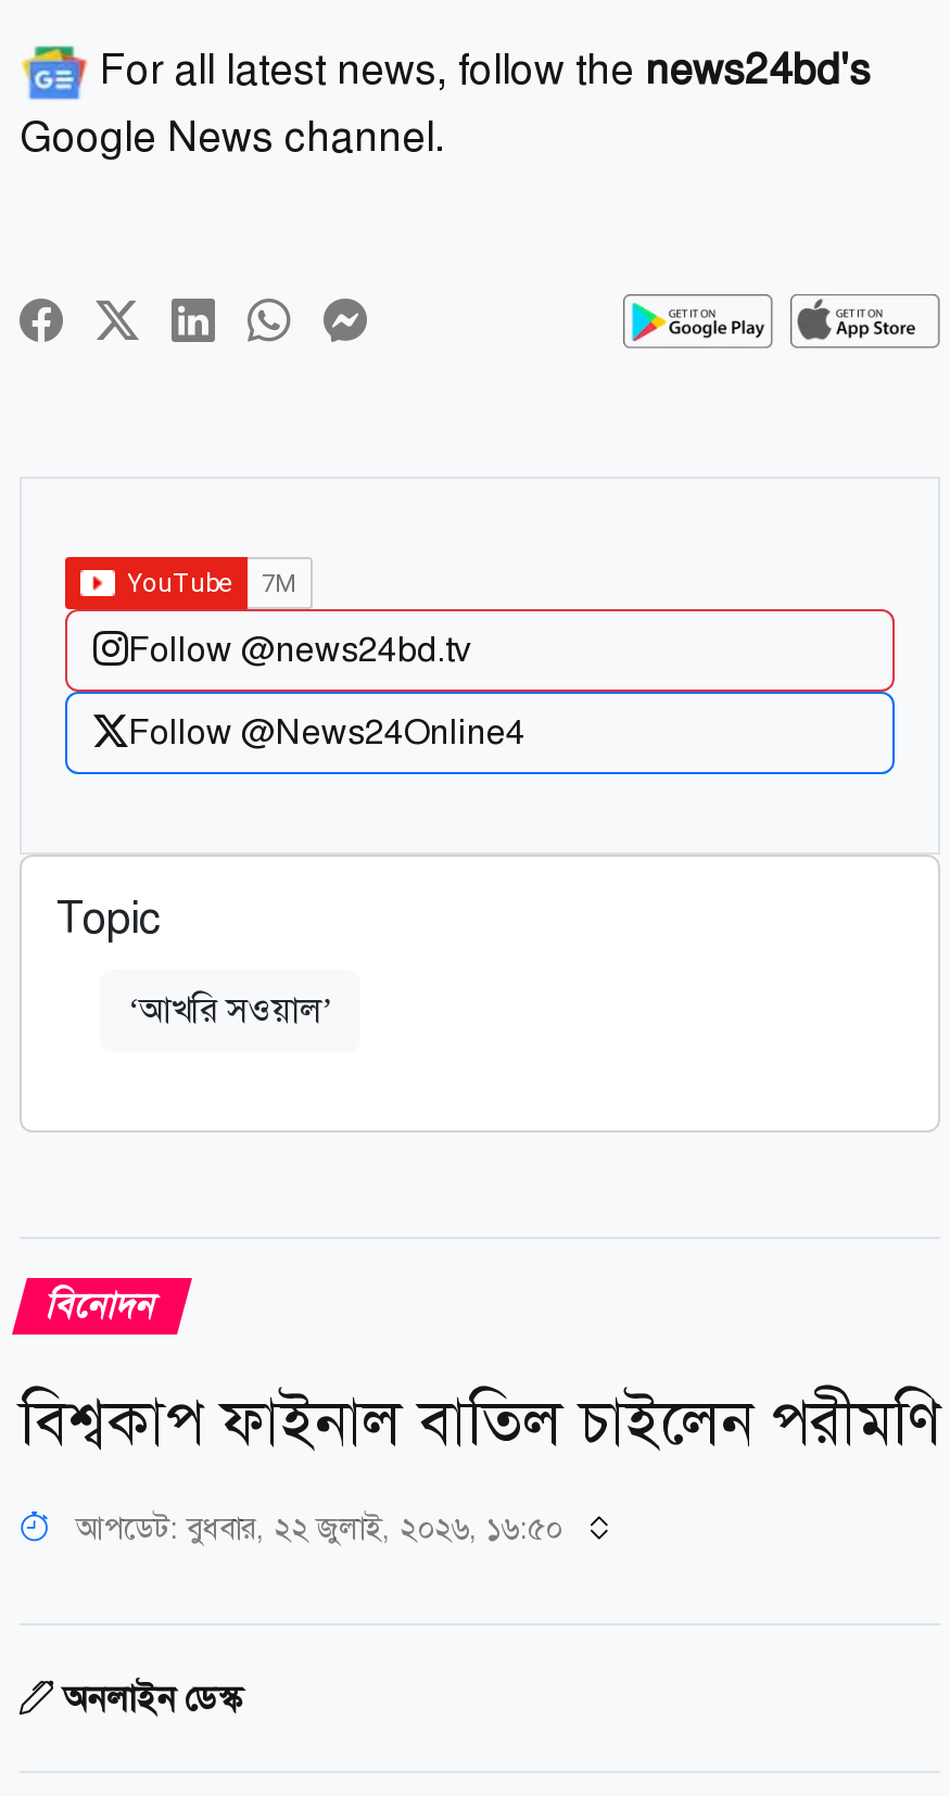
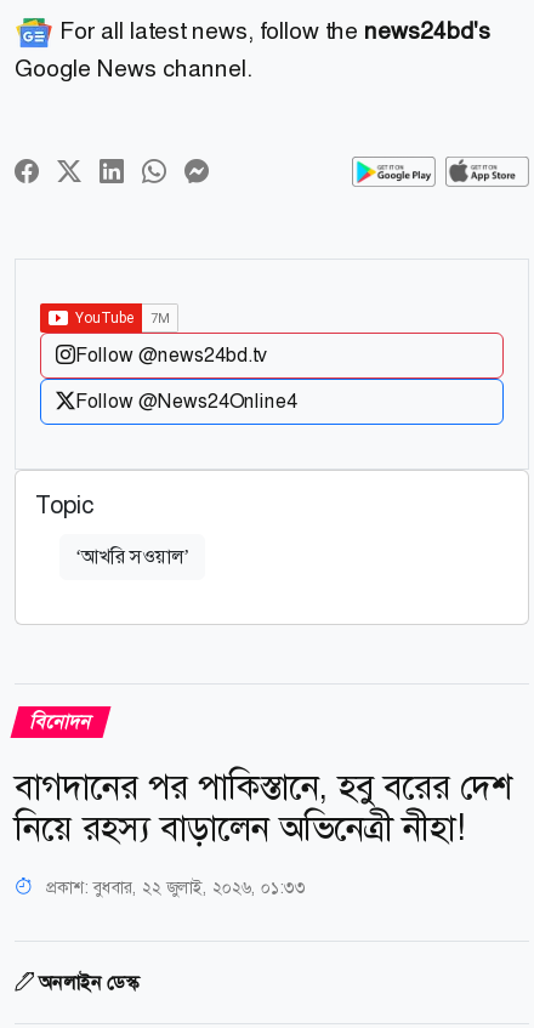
[20,1381,940,1462] বিশ্বকাপ ফাইনাল বাতিল চাইলেন পরীমণি -> [15,764,512,850] বাগদানের পর পাকিস্তানে, হবু বরের দেশ | নিয়ে রহস্য বাড়ালেন অভিনেত্রী নীহা!
[76,1507,562,1546] আপডেট: বুধবার, ২২ জুলাই, ২০২৬, ১৬:৫০ -> [41,876,306,898] প্রকাশ: বুধবার, ২২ জুলাই, ২০২৬, ০১:৩৩

